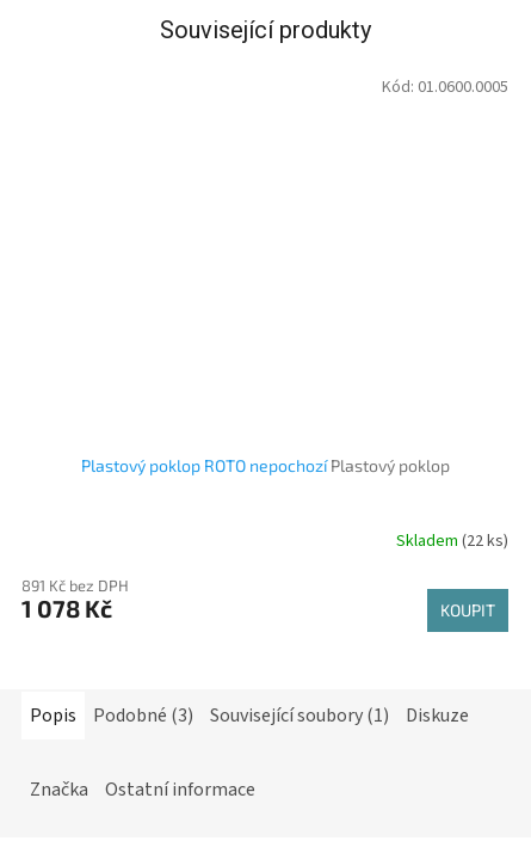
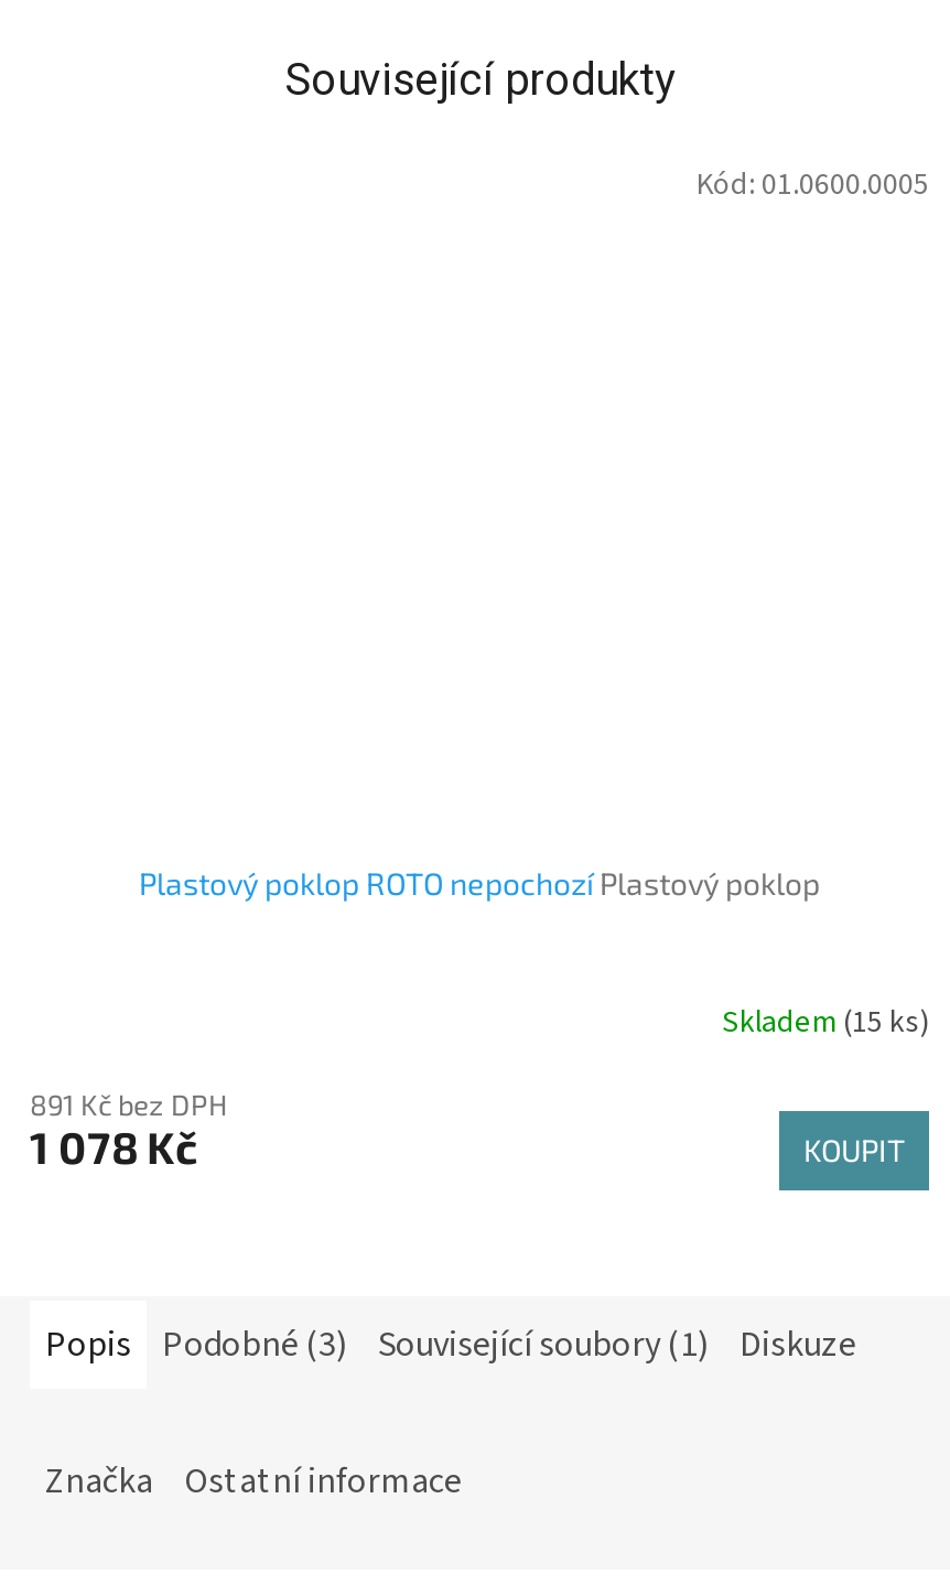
[396,530,508,554] Skladem (22 ks) -> [722,1002,929,1046] Skladem (15 ks)

